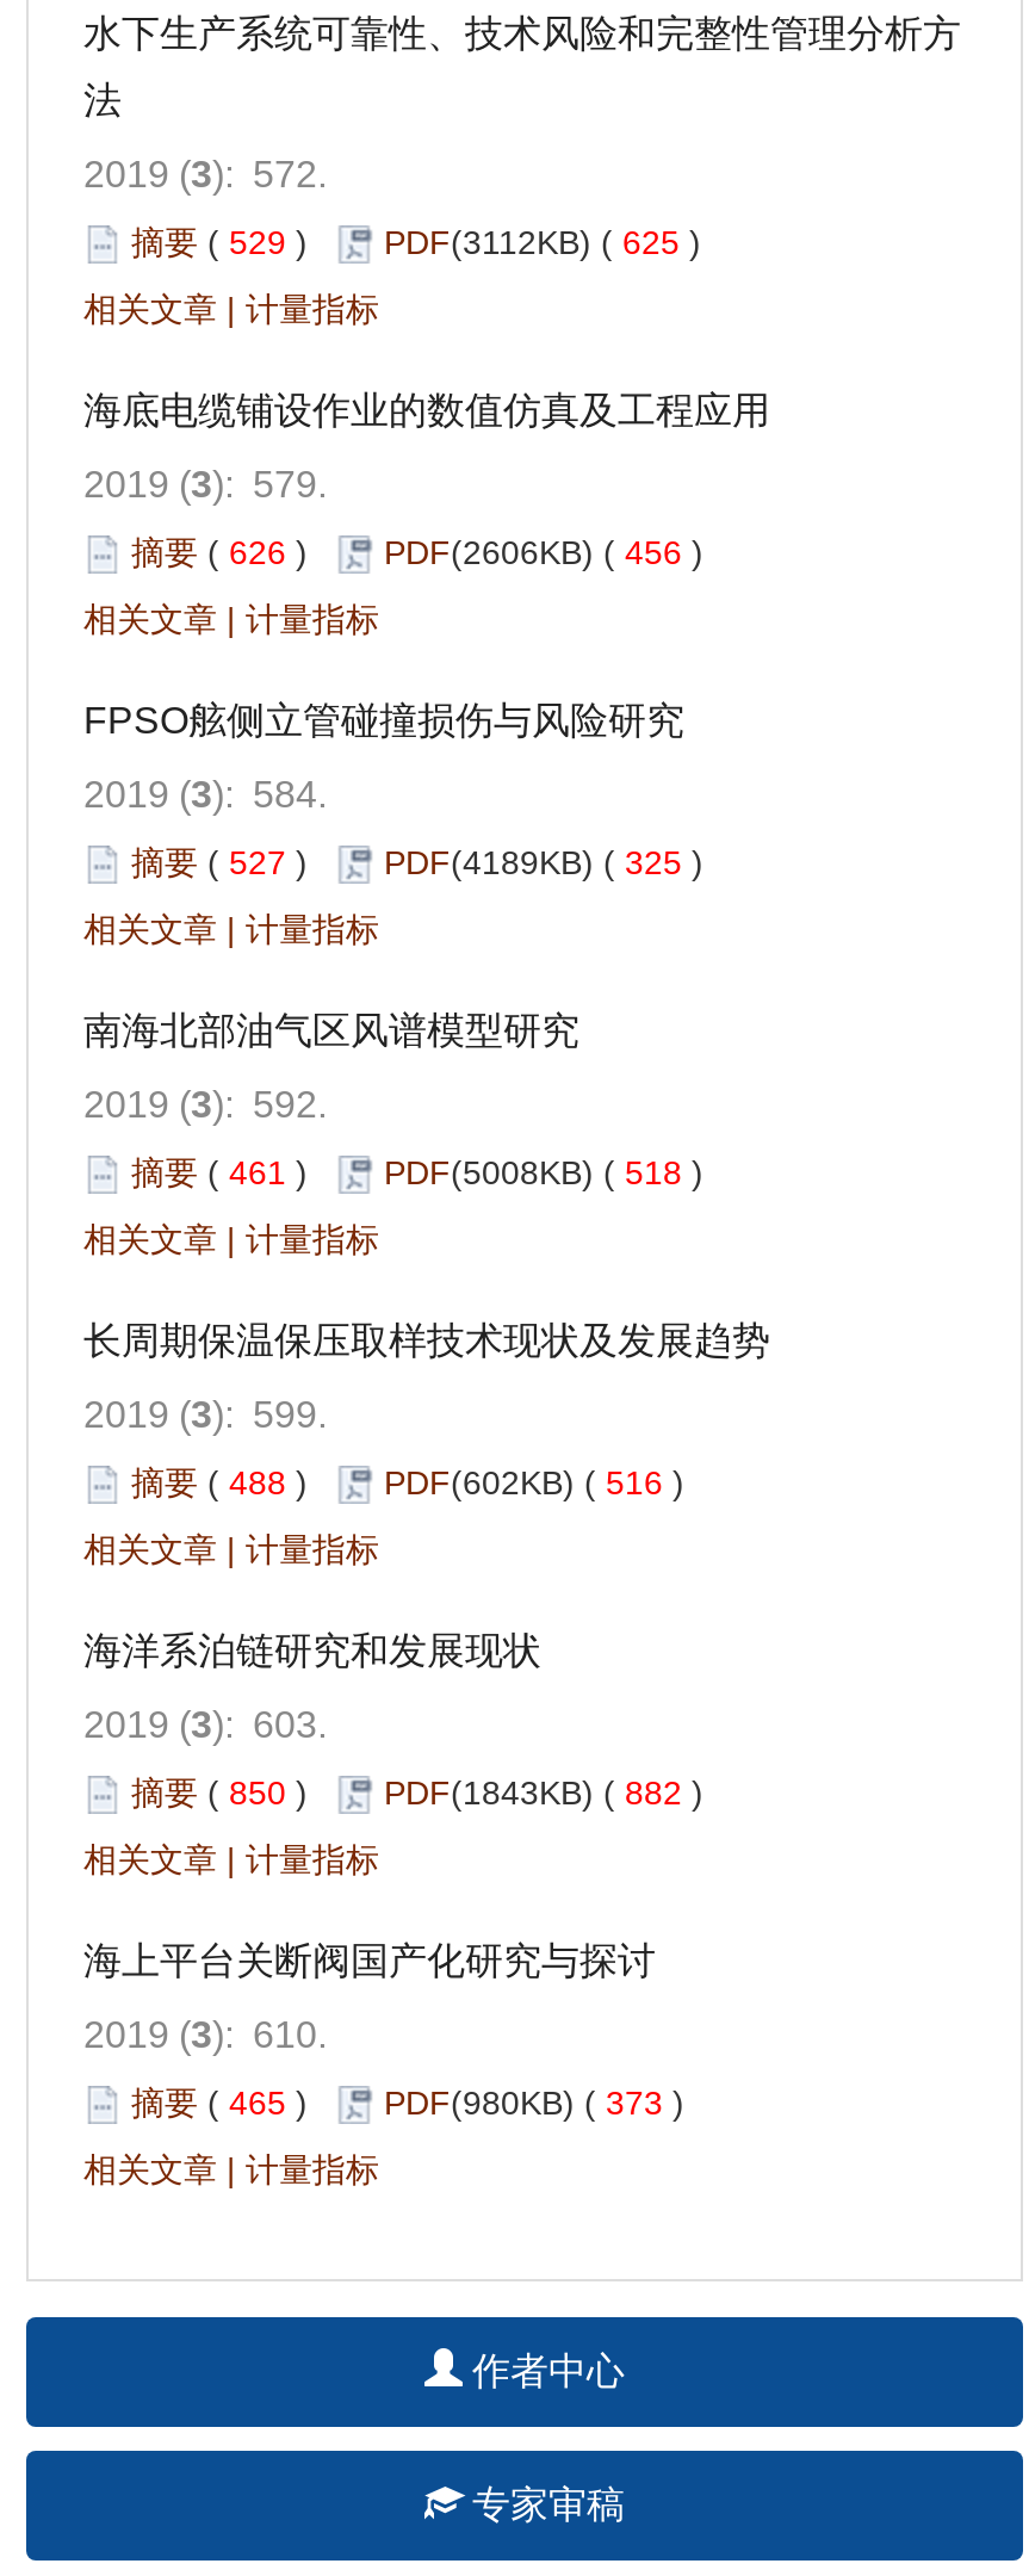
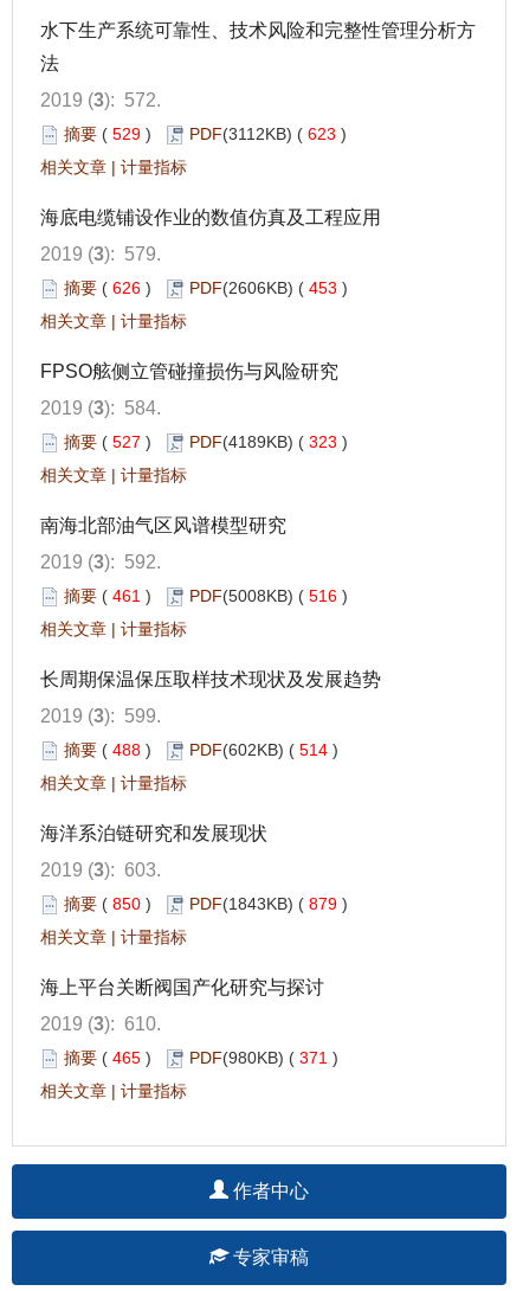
[131,222,720,260] 摘要(529) PDF(3112KB) (625) -> [64,124,356,143] 摘要(529) PDF(3112KB) (623)
[131,532,723,571] 摘要(626) PDF(2606KB) (456) -> [64,278,357,297] 摘要(626) PDF(2606KB) (453)
[131,842,723,881] 摘要(527) PDF(4189KB) (325) -> [64,432,357,451] 摘要(527) PDF(4189KB) (323)
[131,1153,723,1191] 摘要(461) PDF(5008KB) (518) -> [64,586,357,605] 摘要(461) PDF(5008KB) (516)
[131,1463,703,1501] 摘要(488) PDF(602KB) (516) -> [64,740,348,759] 摘要(488) PDF(602KB) (514)
[131,1773,723,1811] 摘要(850) PDF(1843KB) (882) -> [64,894,357,913] 摘要(850) PDF(1843KB) (879)
[131,2083,703,2121] 摘要(465) PDF(980KB) (373) -> [64,1048,348,1067] 摘要(465) PDF(980KB) (371)

